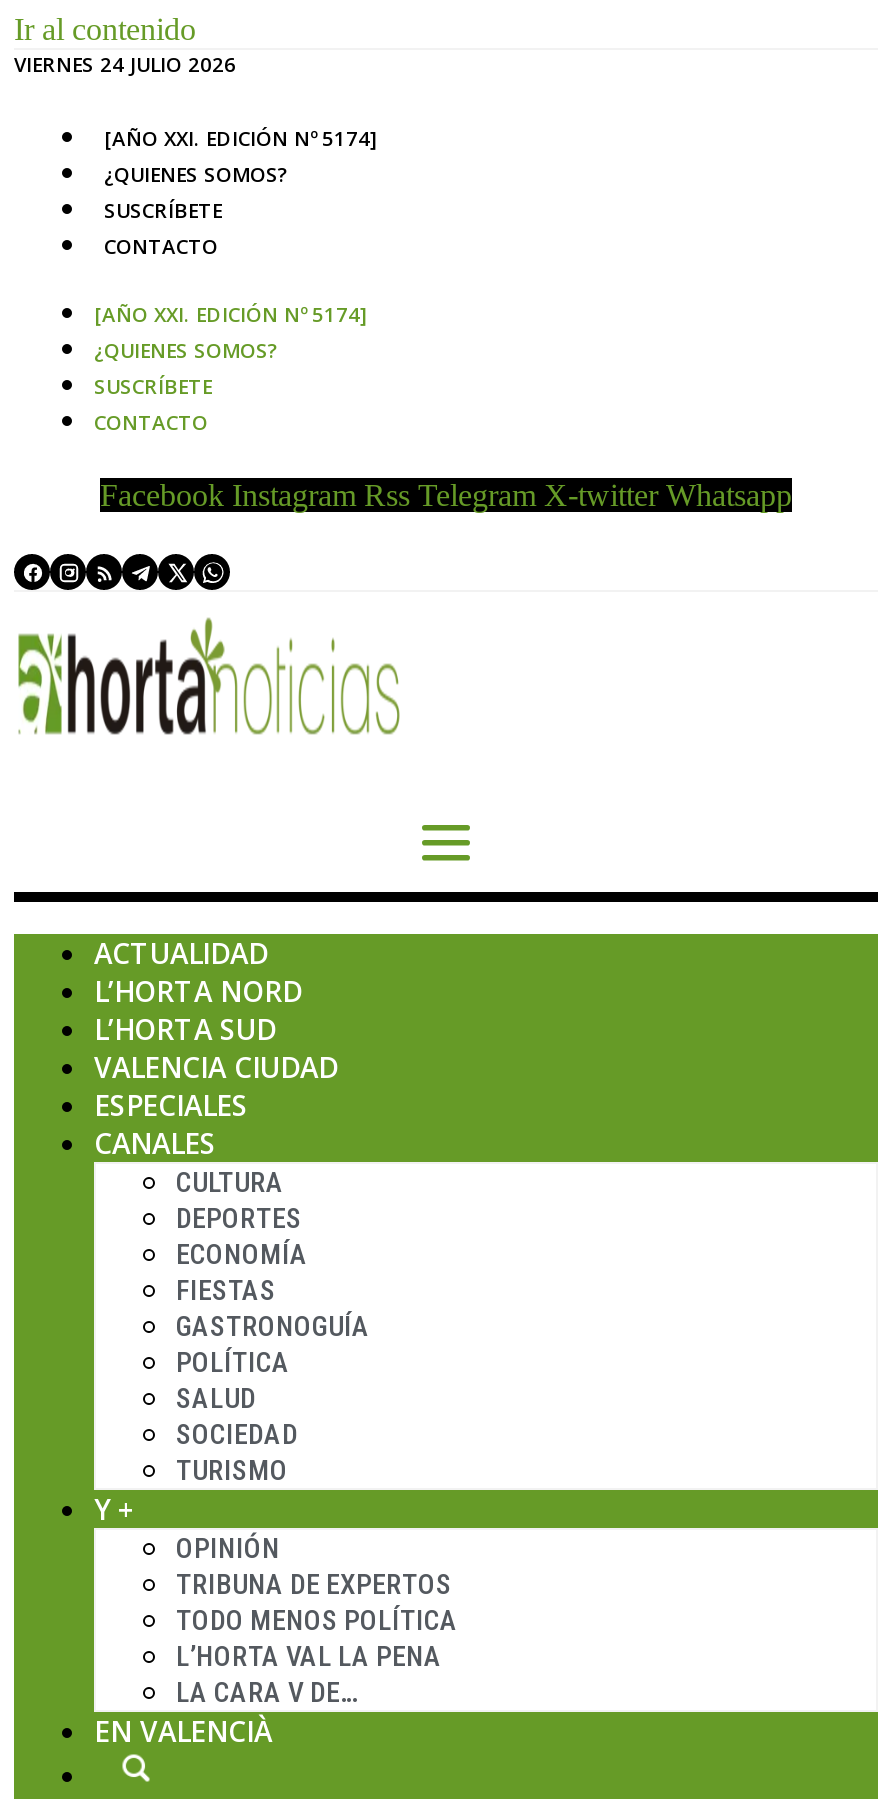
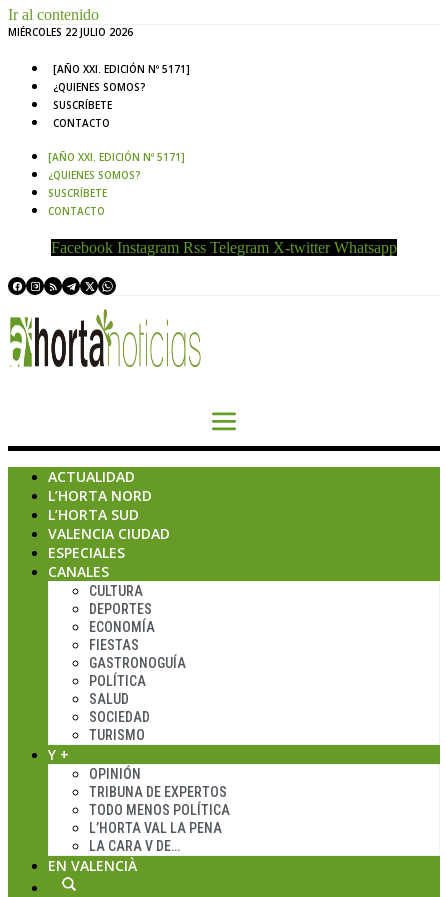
[14,50,236,78] VIERNES 24 JULIO 2026 -> [8,25,133,39] MIÉRCOLES 22 JULIO 2026
[104,124,378,152] [AÑO XXI. EDICIÓN Nº 5174] -> [53,62,190,76] [AÑO XXI. EDICIÓN Nº 5171]
[94,300,368,328] [AÑO XXI. EDICIÓN Nº 5174] -> [48,150,185,164] [AÑO XXI. EDICIÓN Nº 5171]

